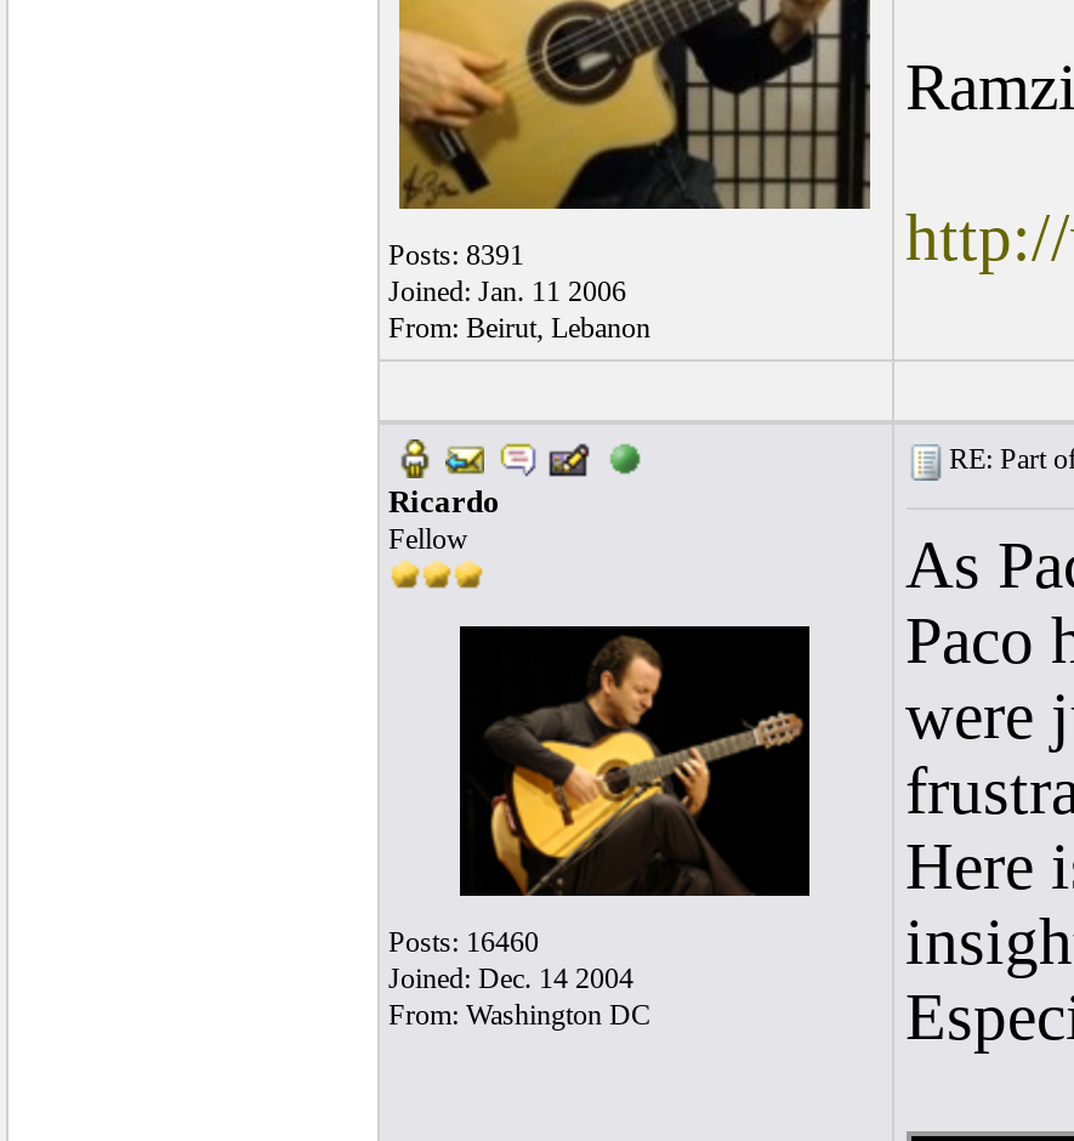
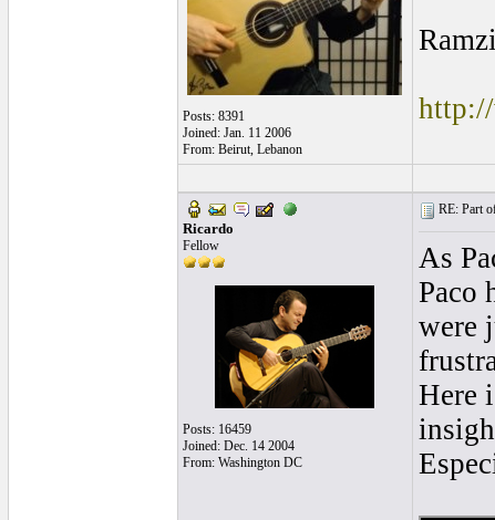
[388,925,539,959] Posts: 16460 -> [182,422,251,437] Posts: 16459

